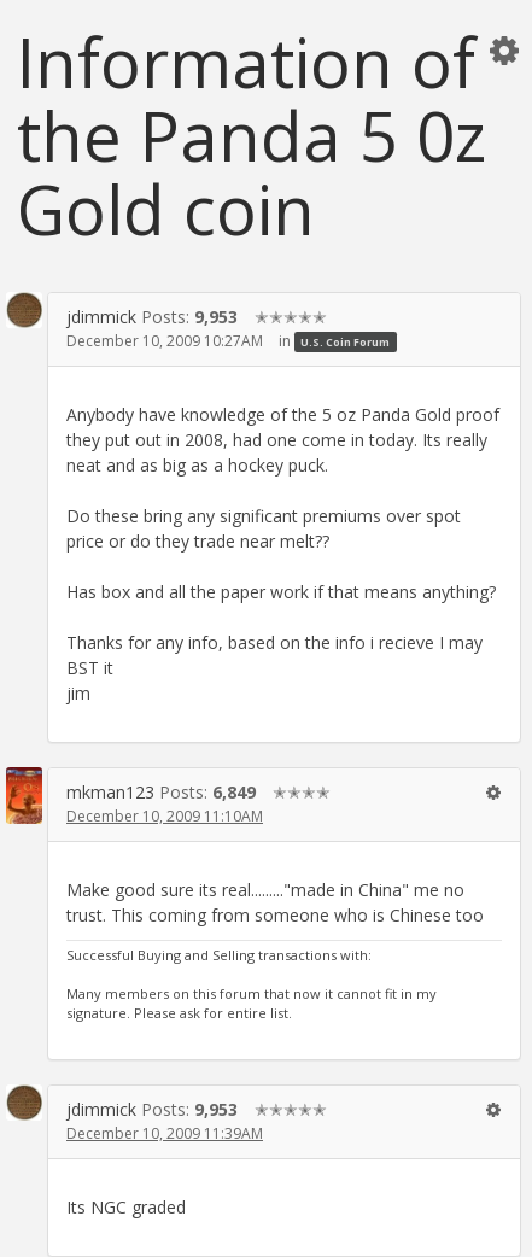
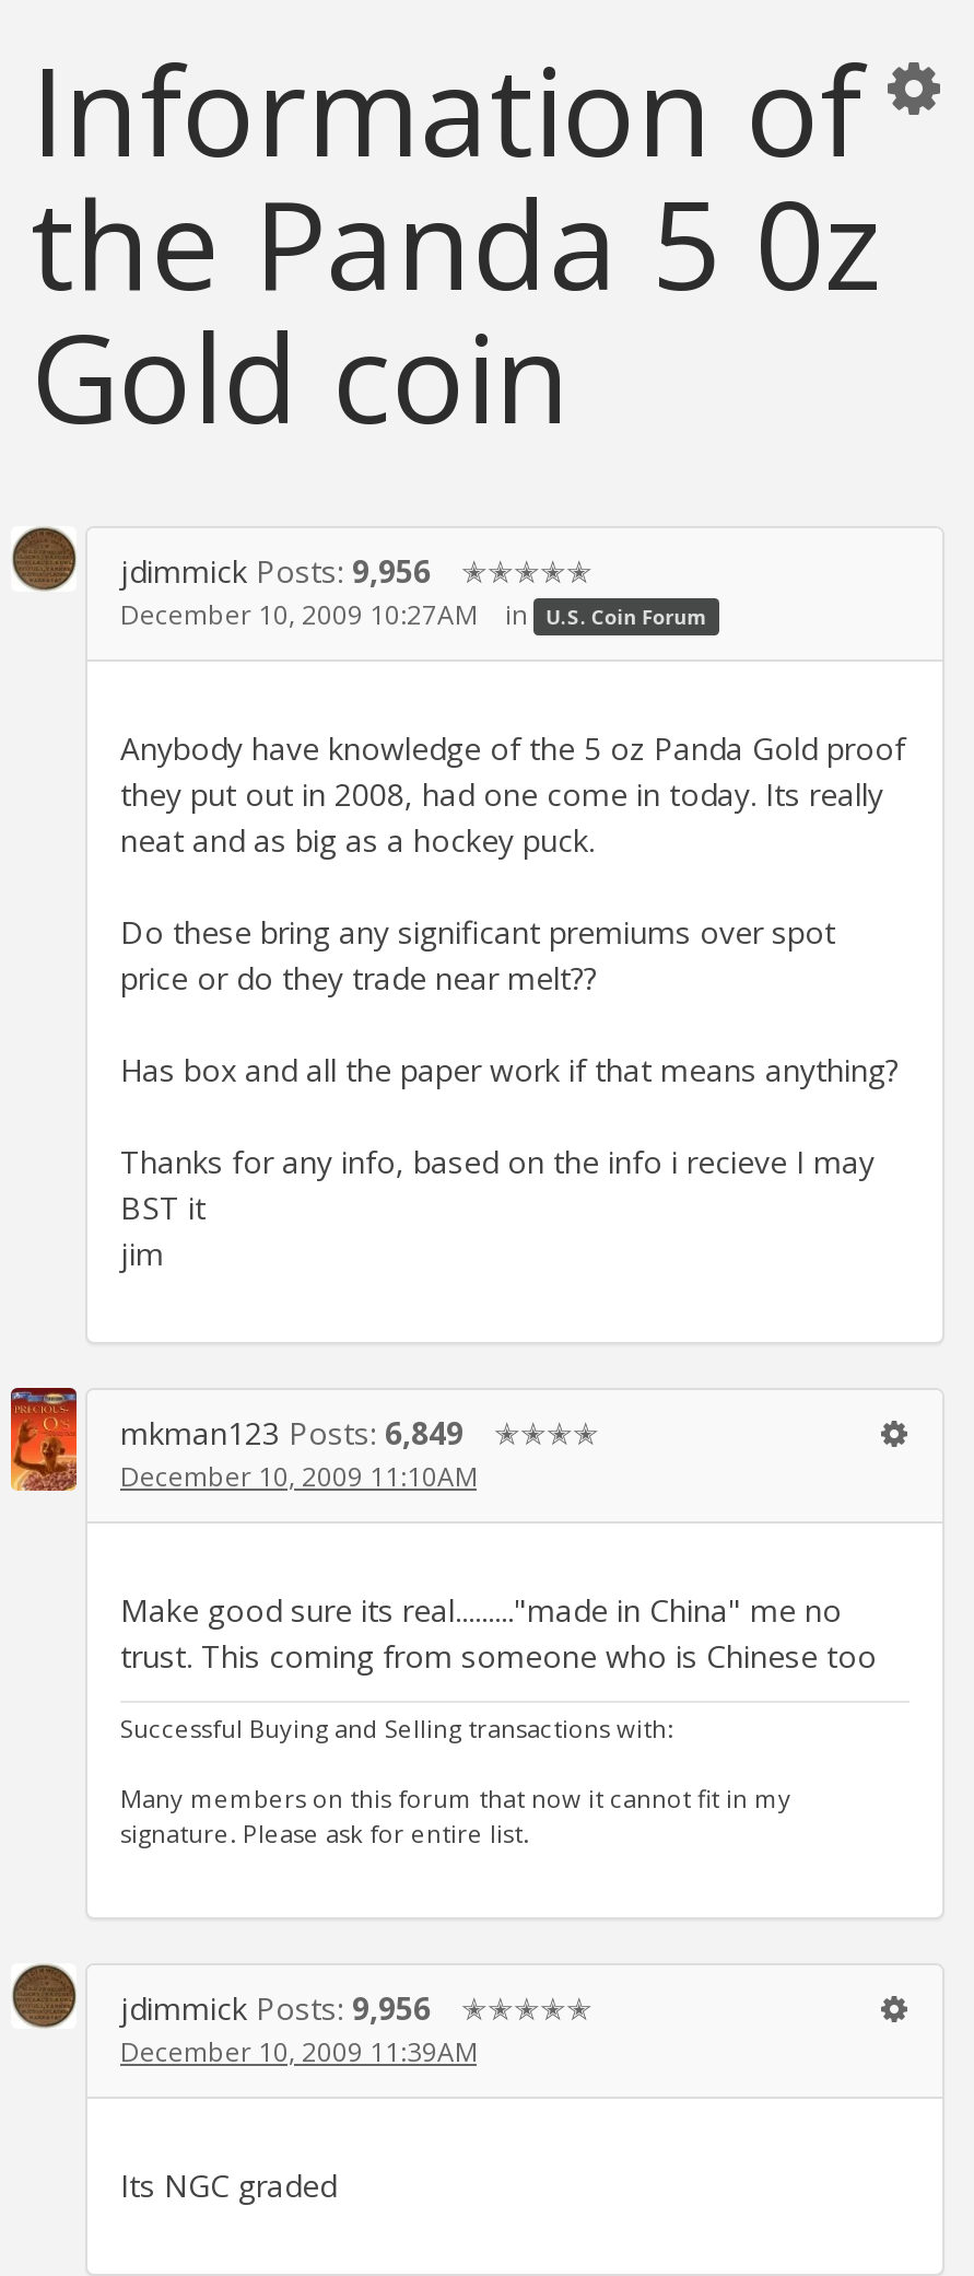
[66,305,238,328] jdimmick Posts: 9,953 -> [120,549,431,591] jdimmick Posts: 9,956
[66,1097,238,1120] jdimmick Posts: 9,953 -> [120,1986,431,2028] jdimmick Posts: 9,956

